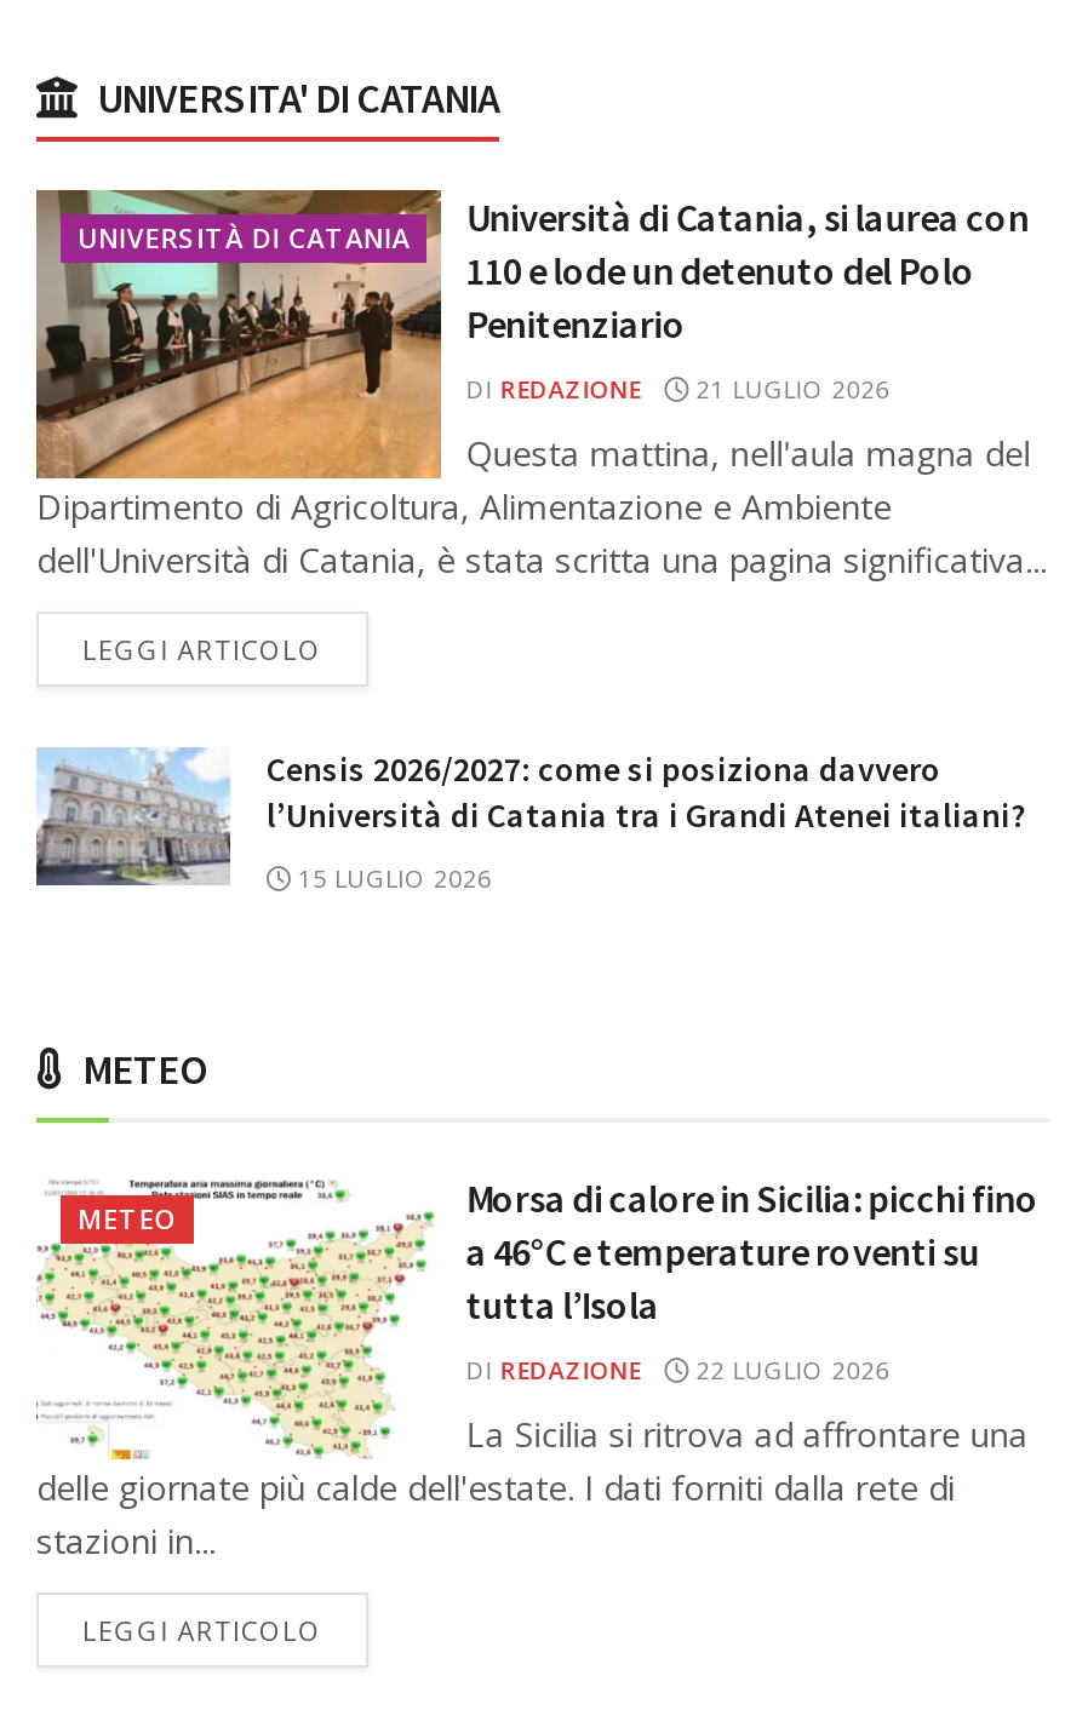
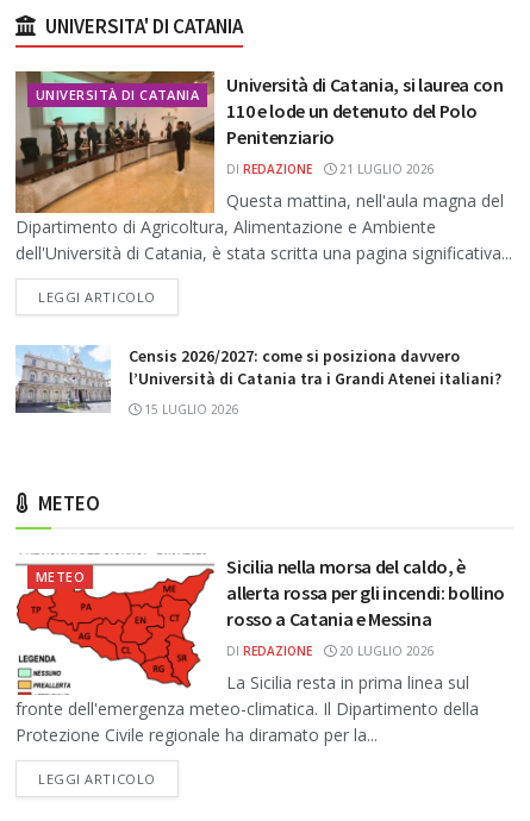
[36,1178,1028,1562] [image] | La Sicilia si ritrova ad affrontare una | delle giornate più calde dell'estate. I dati forniti dalla rete di | stazioni in... -> [15,553,479,746] [image] | La Sicilia resta in prima linea sul | fronte dell'emergenza meteo-climatica. Il Dipartimento della | Protezione Civile regionale ha diramato per la...
[466,1173,1039,1328] Morsa di calore in Sicilia: picchi fino | a 46°C e temperature roventi su | tutta l’Isola -> [227,554,505,630] Sicilia nella morsa del caldo, è | allerta rossa per gli incendi: bollino | rosso a Catania e Messina
[466,1352,890,1386] DI REDAZIONE 22 LUGLIO 2026 -> [227,642,435,659] DI REDAZIONE 20 LUGLIO 2026

